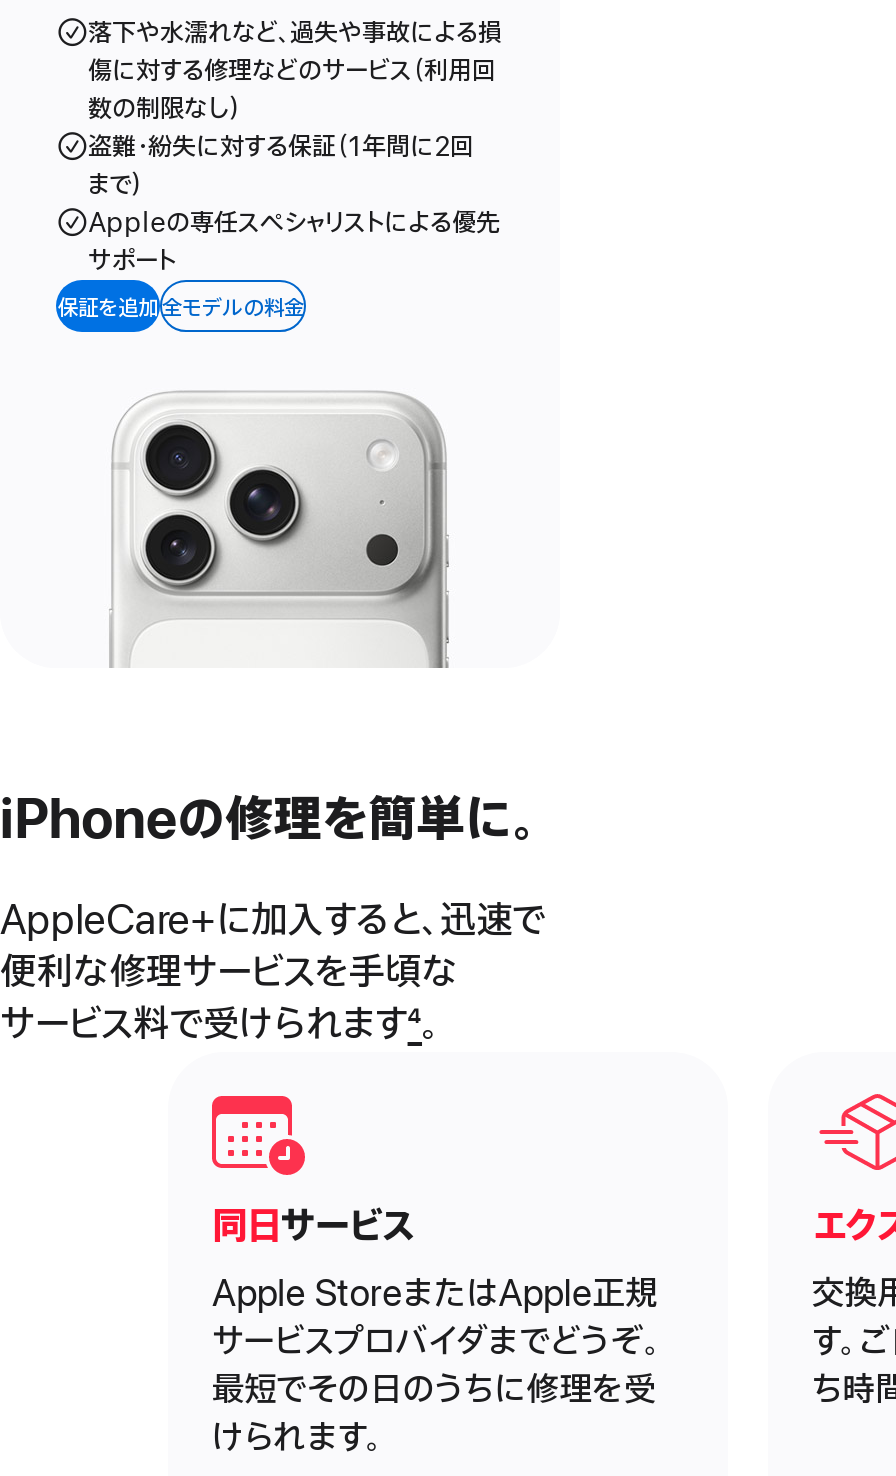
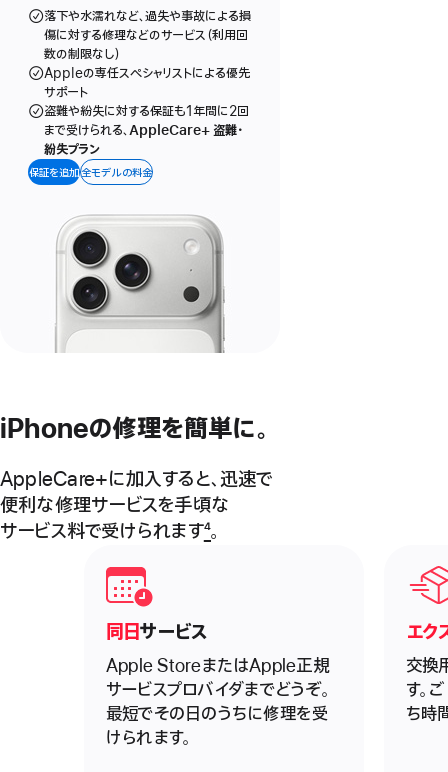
[88,129,474,201] 盗難・紛失に対する保証（1年間に2回 | ま で ） -> none
moved [88,205,500,277] -> [44,64,250,100]: Appleの専任スペシャリストによる優先 | サ ポ ー ト
none -> [44,102,249,157] 盗難や紛失に対する保証も1年間に2回 | まで受けられる、AppleCare+ 盗難・ | 紛失プ ラ ン

